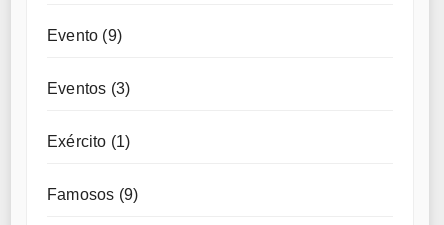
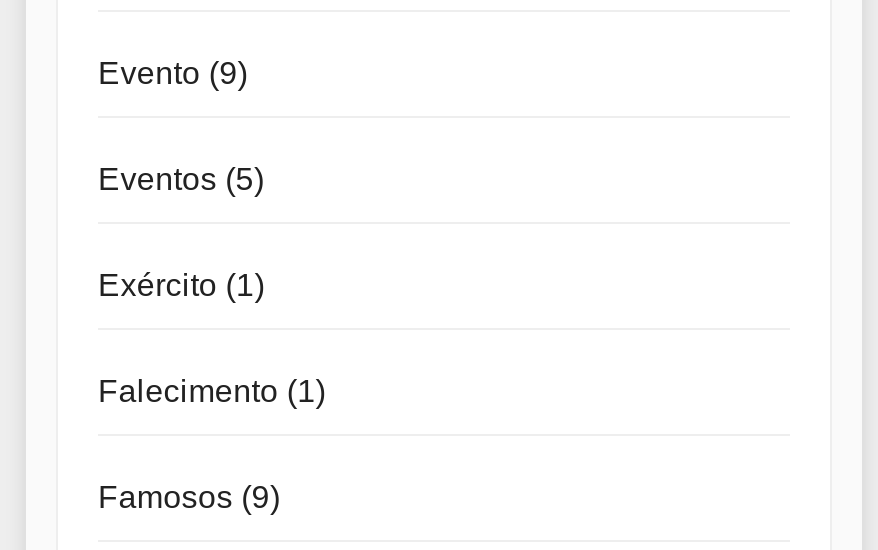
[47,80,130,97] Eventos (3) -> [98,163,264,197] Eventos (5)
none -> [98,375,326,409] Falecimento (1)

